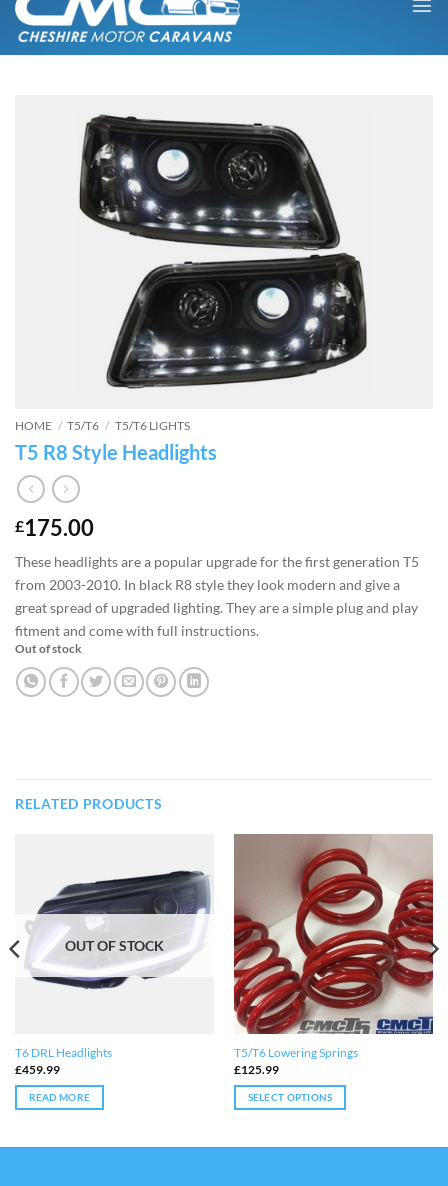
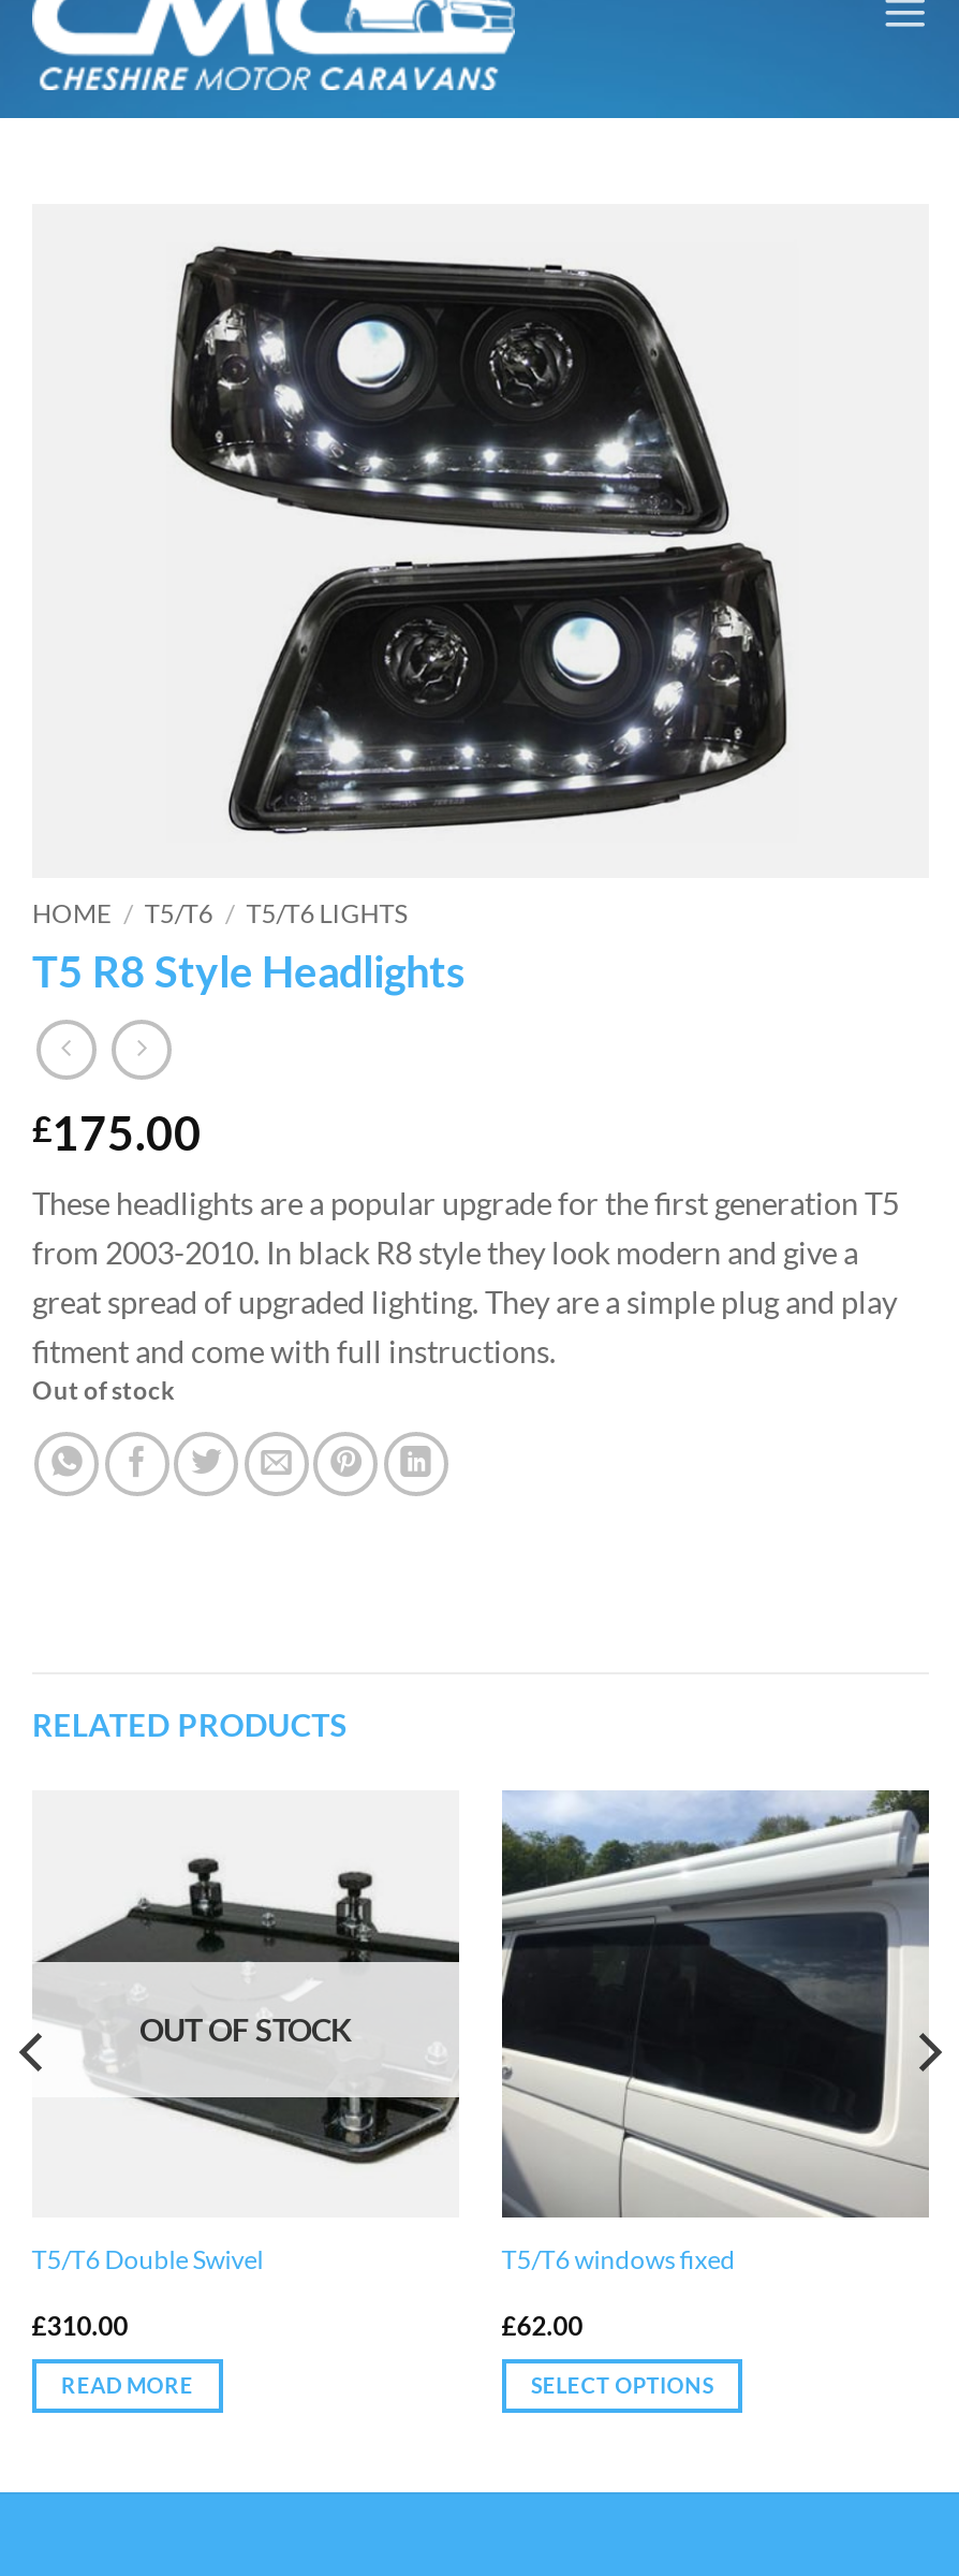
[233,833,439,1060] [image] | T5/T6 Lowering Springs -> [500,1790,944,2276] [image] | T5/T6 windows fixed
[9,866,214,994] [image] -> [17,1857,461,2166] [image]
[15,1045,112,1077] T6 DRL Headlights | £459.99 -> [32,2244,263,2341] T5/T6 Double Swivel | £310.00
[234,1062,279,1077] £125.99 -> [502,2309,583,2341] £62.00

